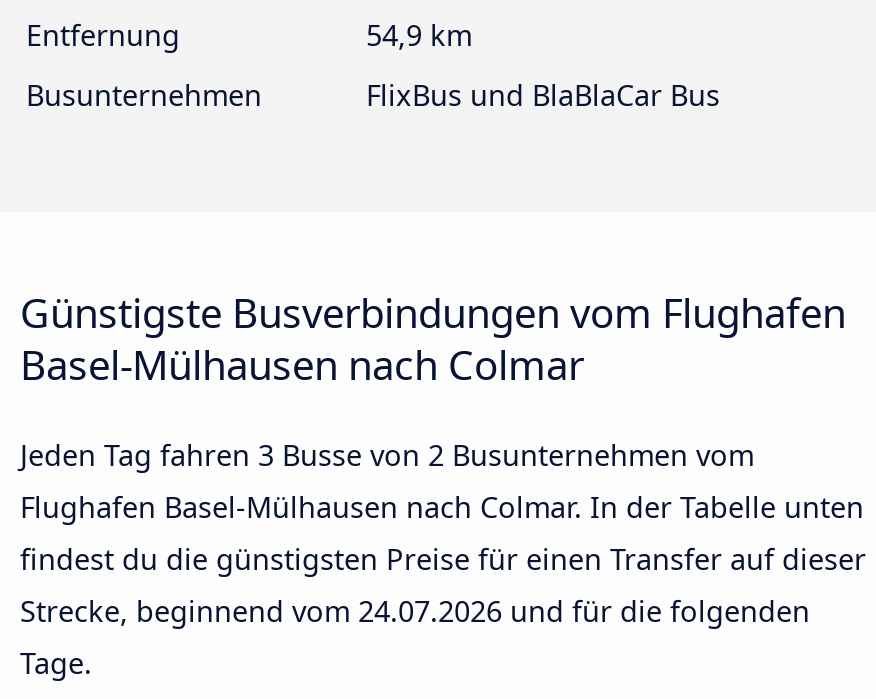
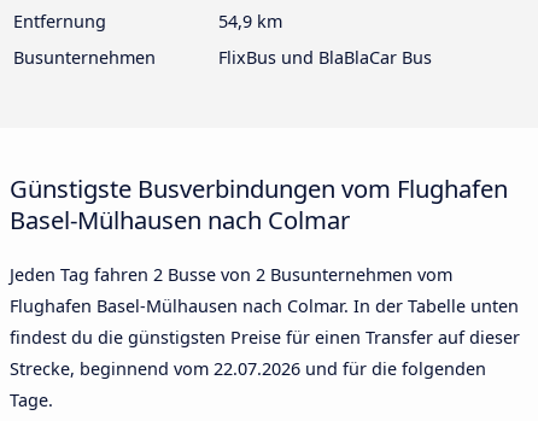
[20,435,754,473] Jeden Tag fahren 3 Busse von 2 Busunternehmen vom -> [10,263,452,286] Jeden Tag fahren 2 Busse von 2 Busunternehmen vom
[20,591,810,629] Strecke, beginnend vom 24.07.2026 und für die folgenden -> [10,357,486,380] Strecke, beginnend vom 22.07.2026 und für die folgenden

